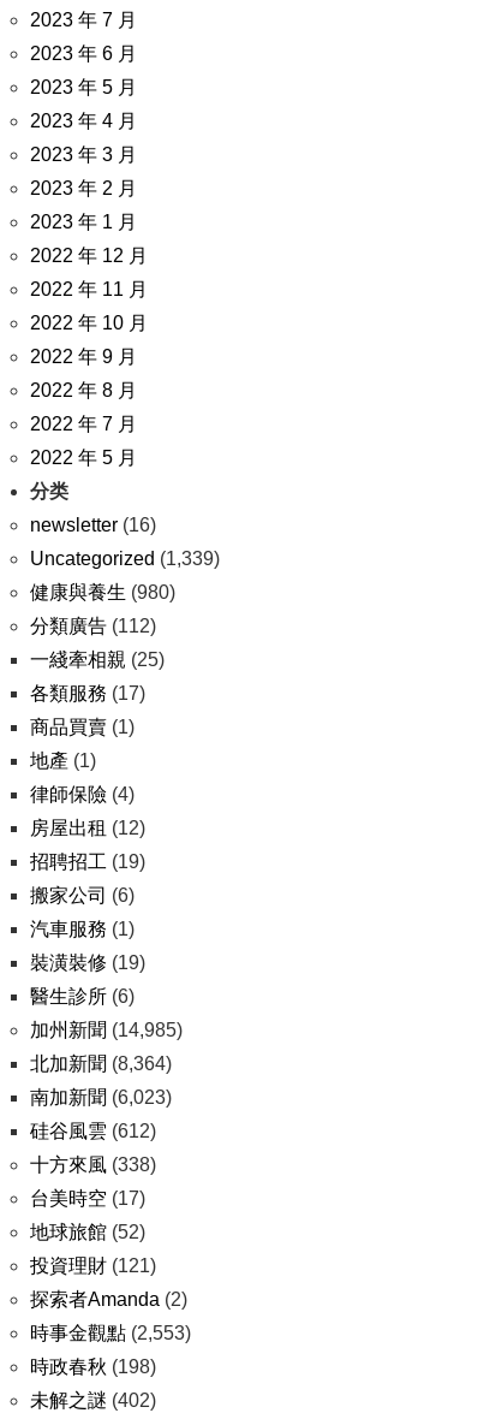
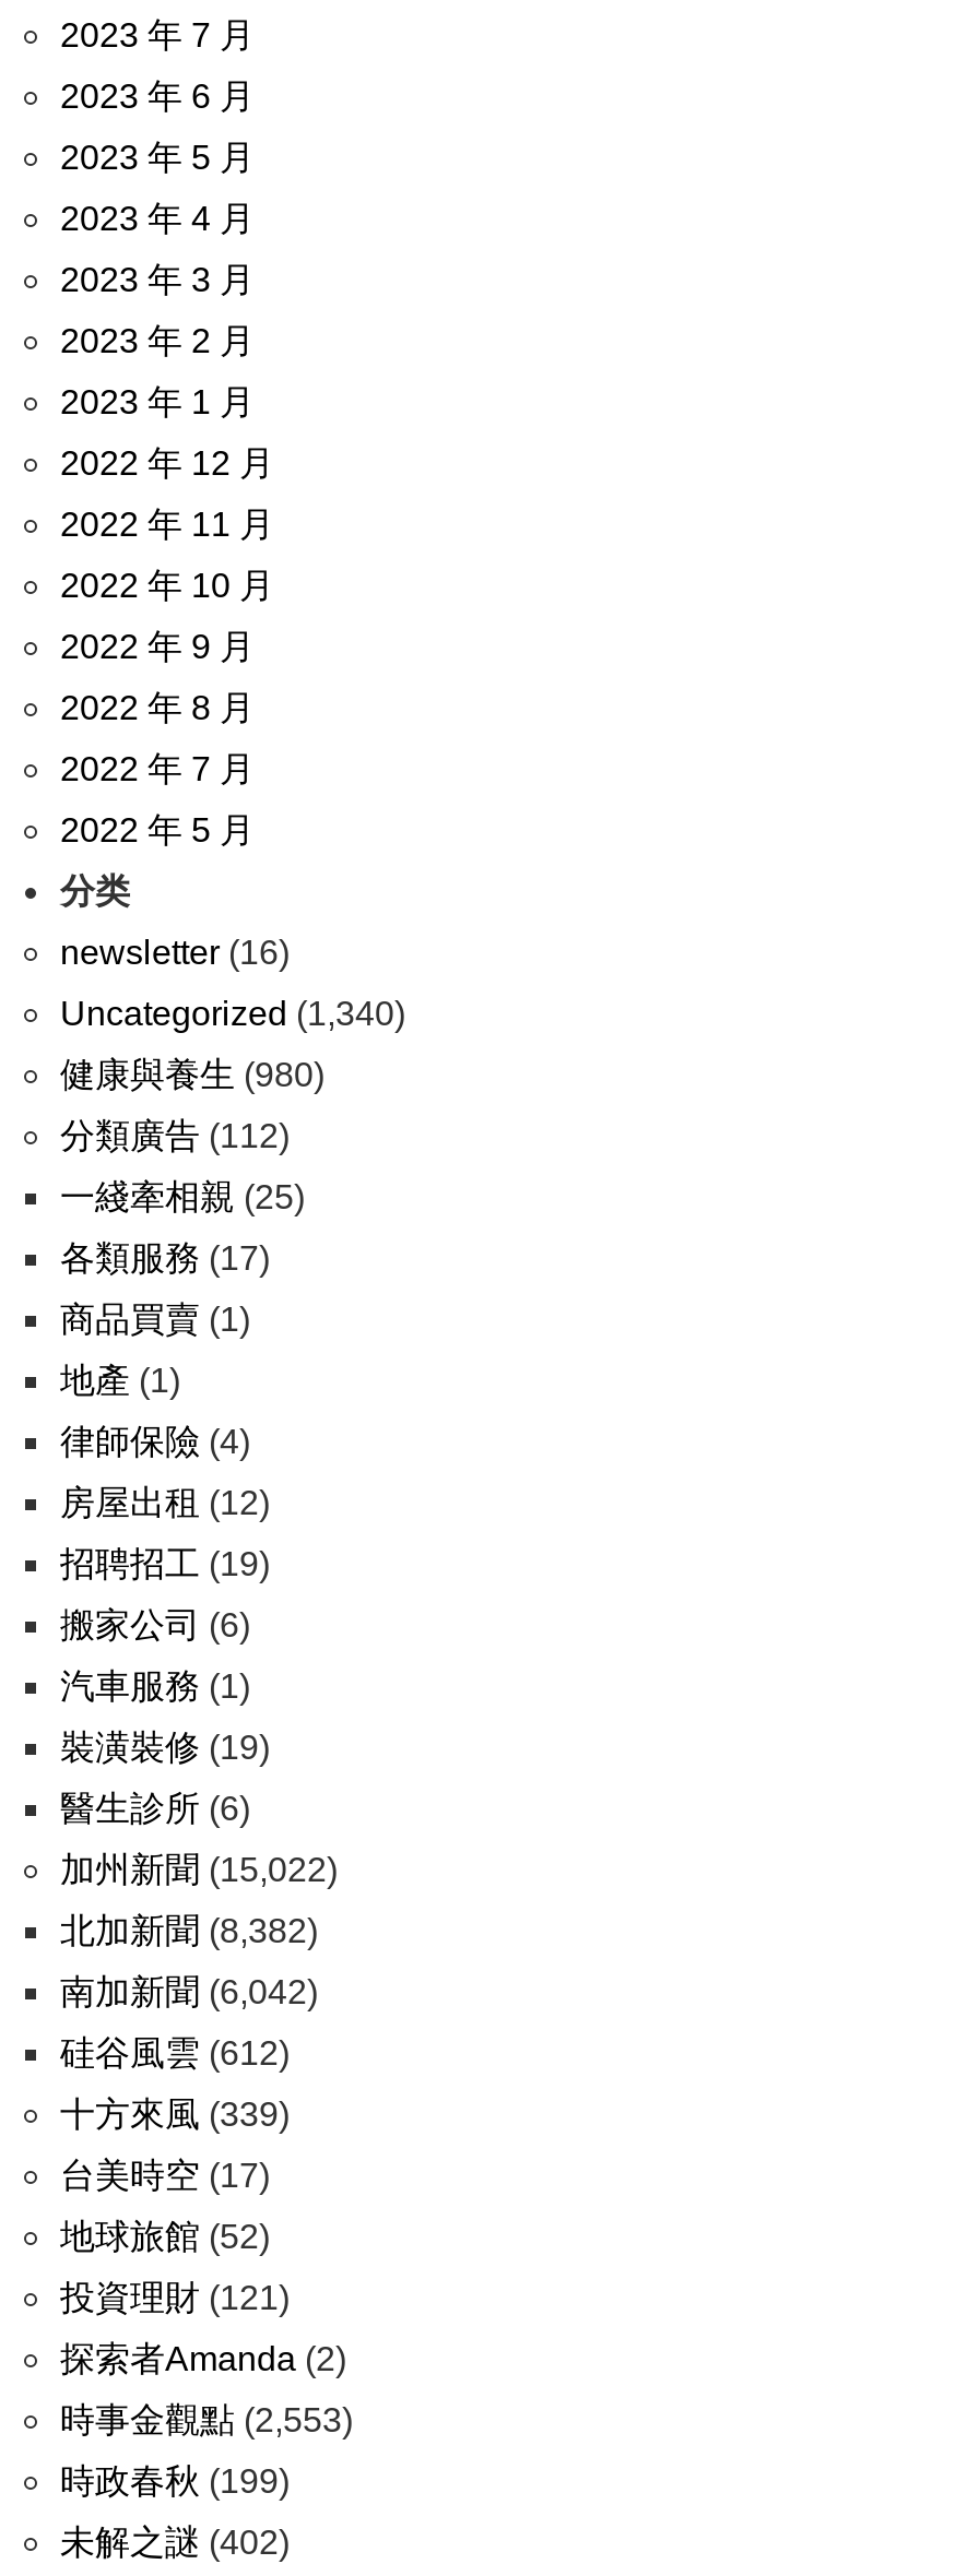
[30,548,220,569] Uncategorized (1,339) -> [60,995,405,1032] Uncategorized (1,340)
[30,1020,183,1040] 加州新聞(14,985) -> [60,1851,338,1888] 加州新聞(15,022)
[30,1053,172,1074] 北加新聞(8,364) -> [60,1912,318,1949] 北加新聞(8,382)
[30,1087,172,1108] 南加新聞(6,023) -> [60,1973,318,2010] 南加新聞(6,042)
[30,1154,156,1175] 十方來風(338) -> [60,2096,290,2133] 十方來風(339)
[30,1356,156,1377] 時政春秋(198) -> [60,2462,290,2500] 時政春秋(199)

